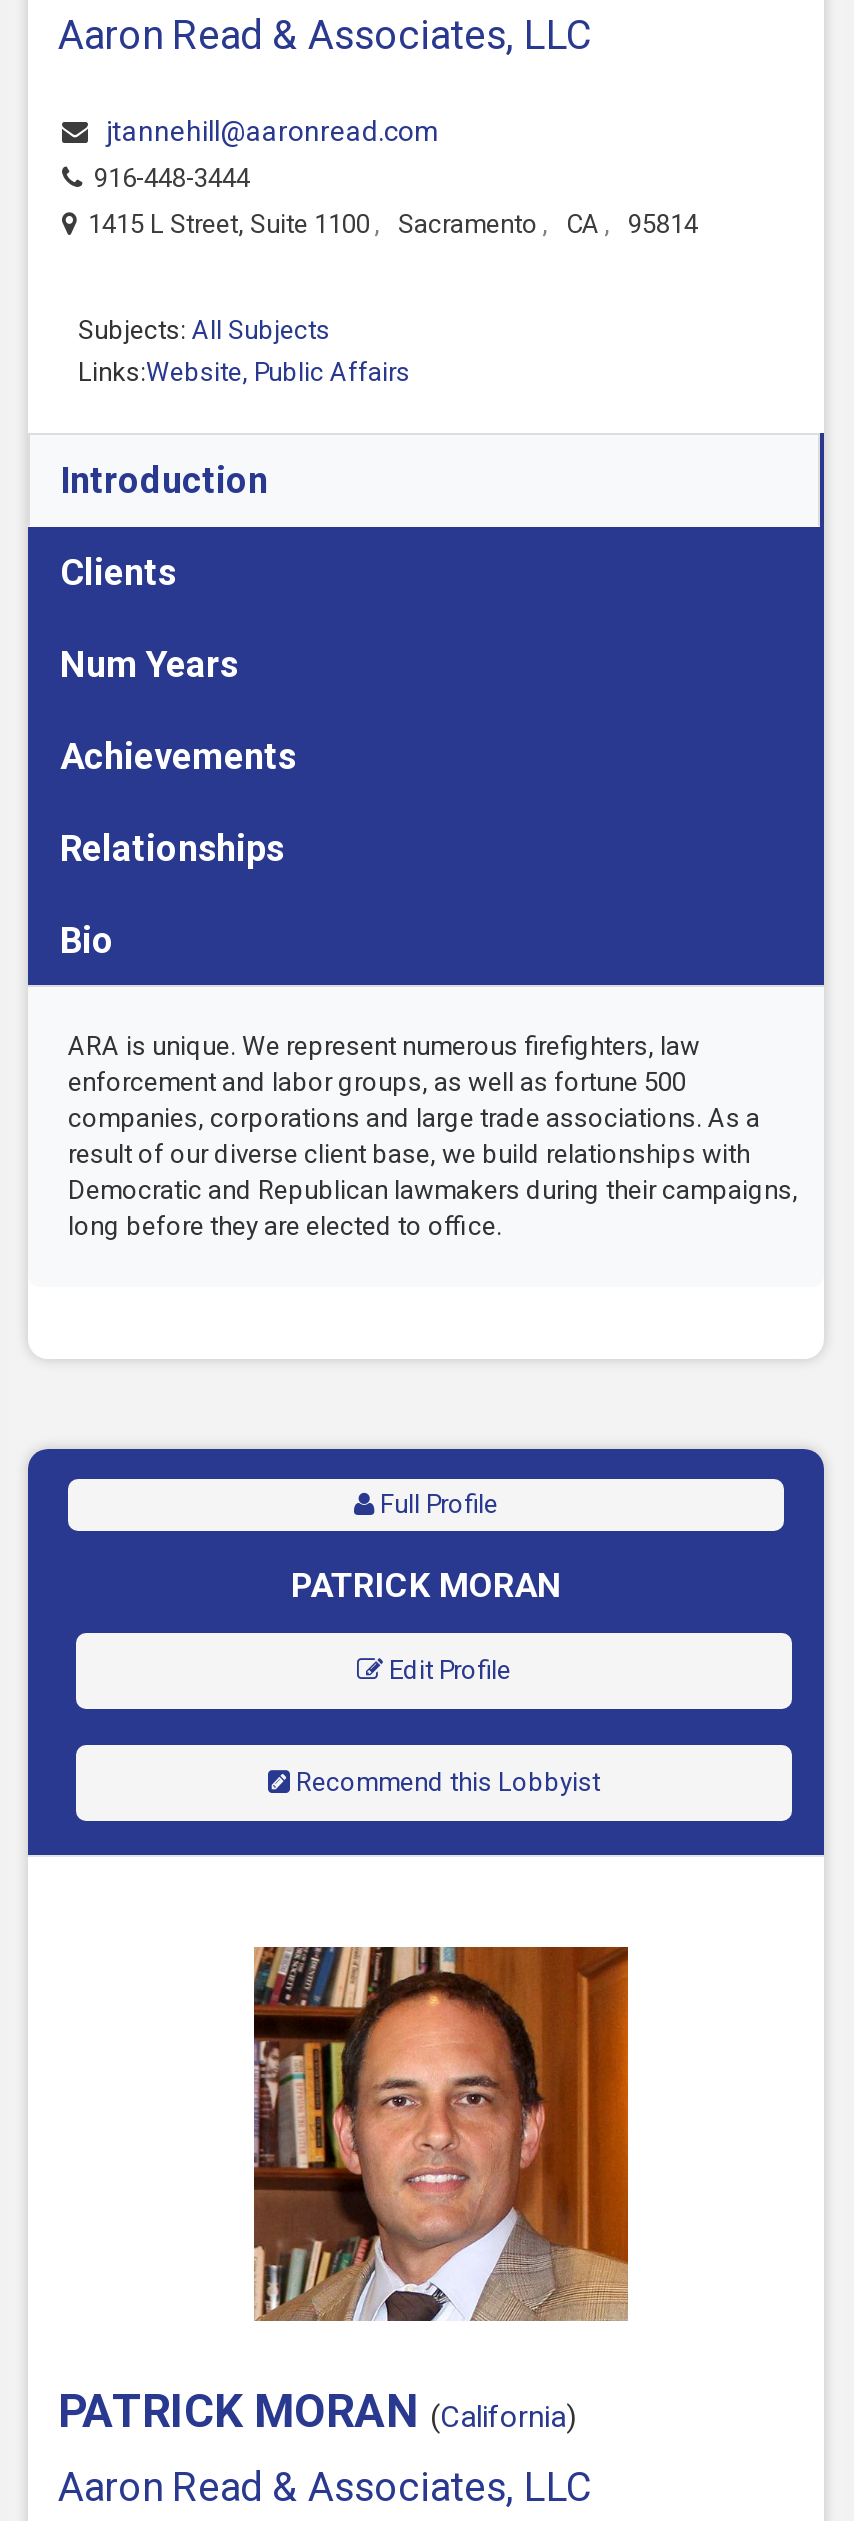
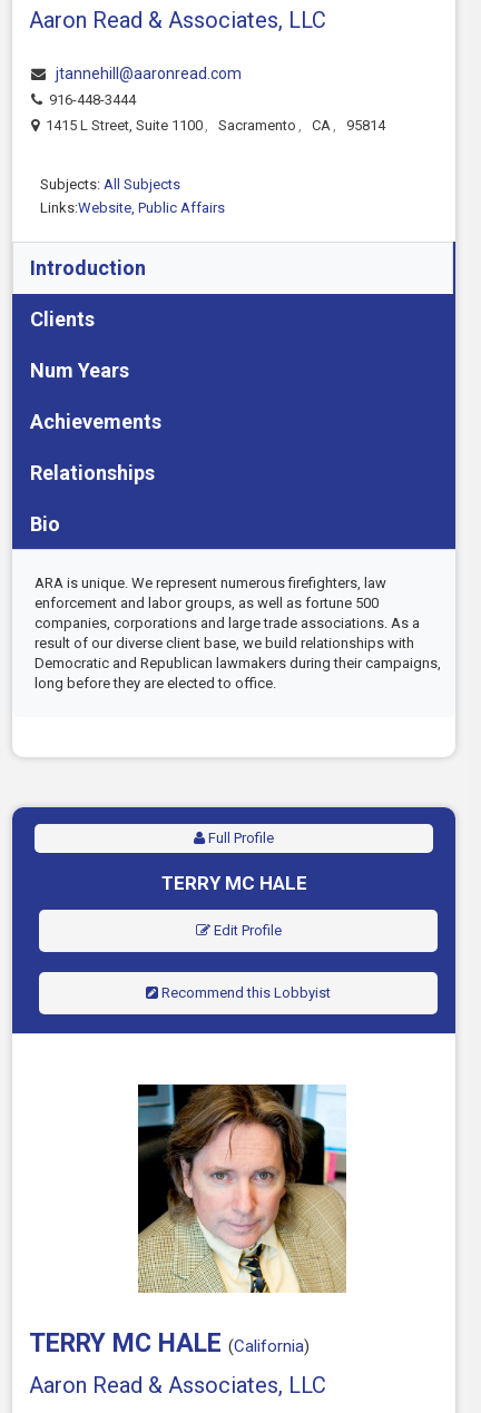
[291,1565,561,1605] PATRICK MORAN -> [161,872,307,894] TERRY MC HALE
[58,1945,630,2439] [image] | PATRICK MORAN (California) -> [29,1083,347,1358] [image] | TERRY MC HALE (California)

